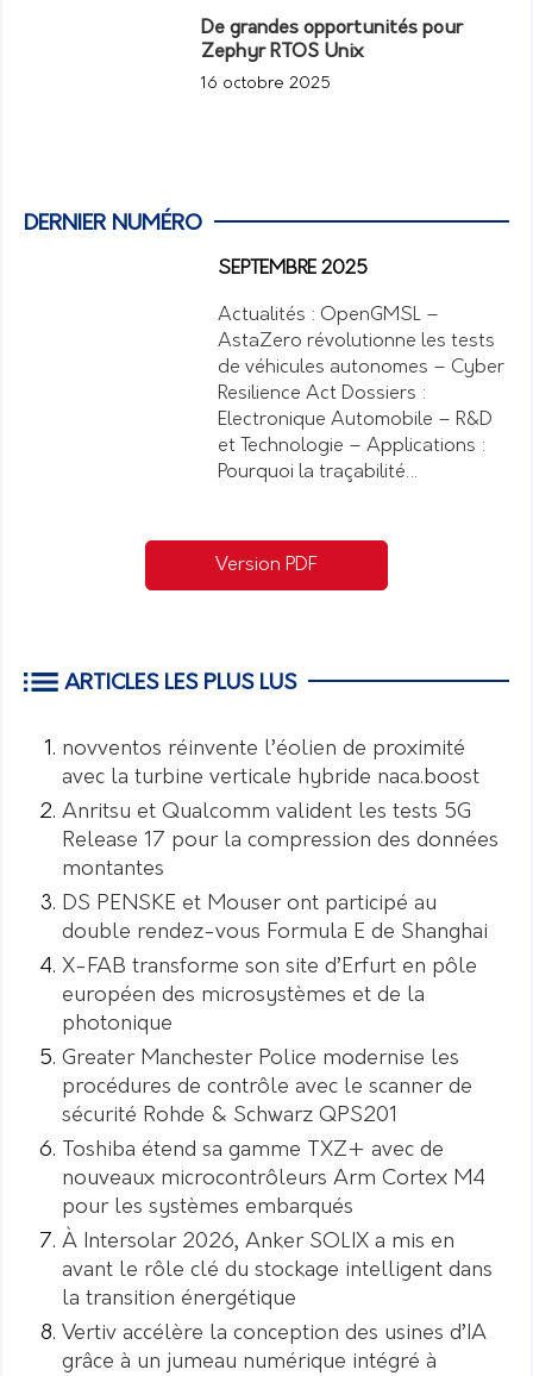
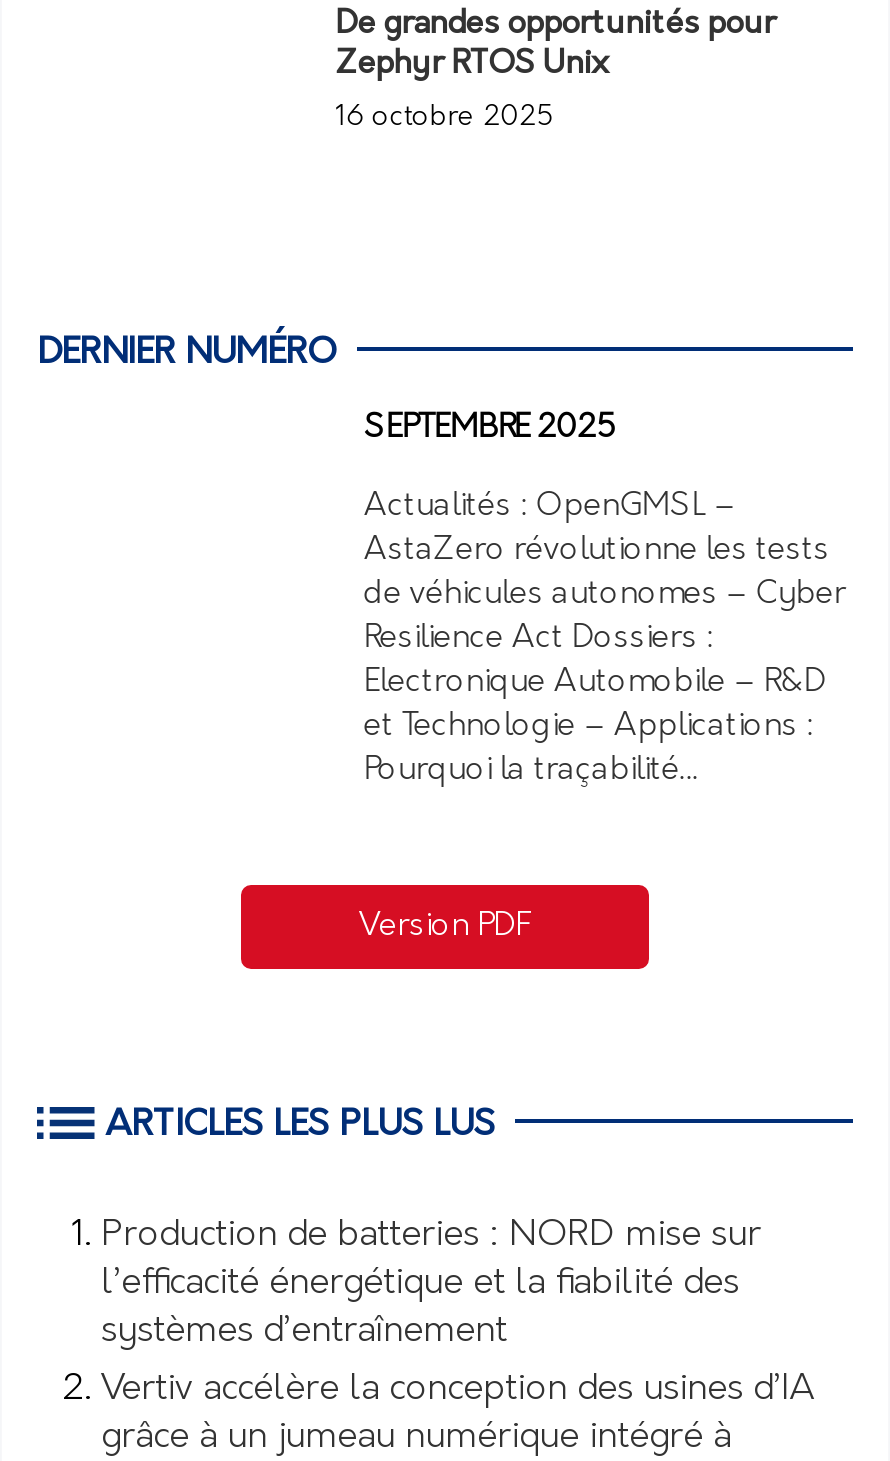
[62,738,498,1310] novventos réinvente l’éolien de proximité | avec la turbine verticale hybride naca.boost | Anritsu et Qualcomm valident les tests 5G | Release 17 pour la compression des données | montantes | DS PENSKE et Mouser ont participé au | double rendez-vous Formula E de Shanghai | X-FAB transforme son site d’Erfurt en pôle | européen des microsystèmes et de la | photonique | Greater Manchester Police modernise les | procédures de contrôle avec le scanner de | sécurité Rohde & Schwarz QPS201 | Toshiba étend sa gamme TXZ+ avec de | nouveaux microcontrôleurs Arm Cortex M4 | pour les systèmes embarqués | À Intersolar 2026, Anker SOLIX a mis en | avant le rôle clé du stockage intelligent dans | la transition énergétique -> [101,1216,761,1350] Production de batteries : NORD mise sur | l’efficacité énergétique et la fiabilité des | systèmes d’entraînement

